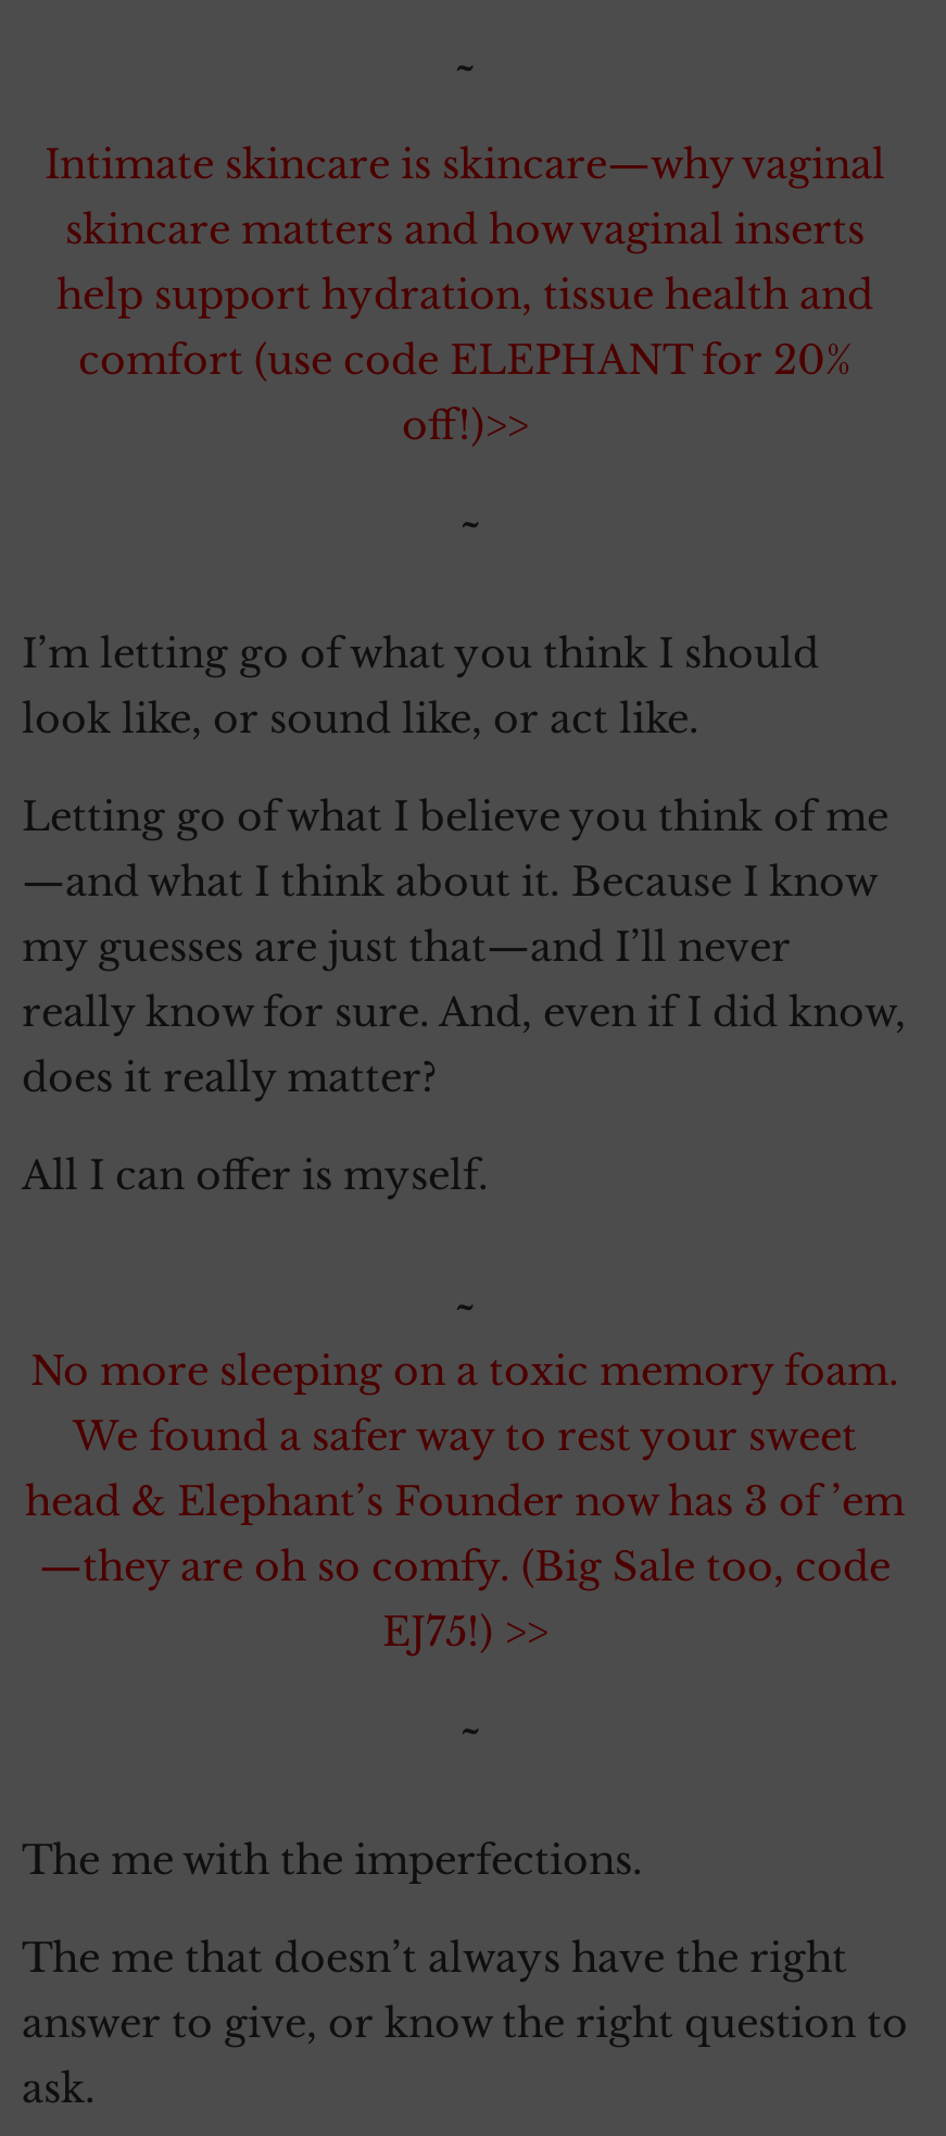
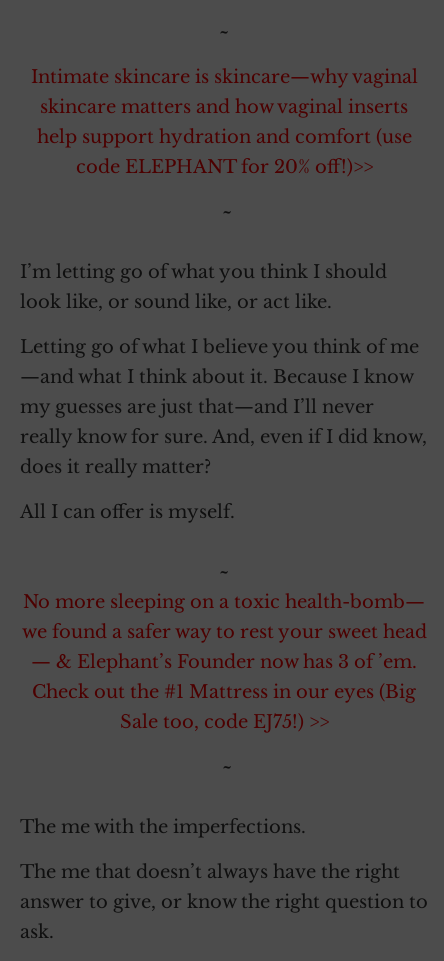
[56,272,873,450] help support hydration, tissue health and | comfort (use code ELEPHANT for 20% | off!)>> -> [36,126,411,178] help support hydration and comfort (use | code ELEPHANT for 20% off!)>>
[25,1348,905,1657] No more sleeping on a toxic memory foam. | We found a safer way to rest your sweet | head & Elephant’s Founder now has 3 of ’em | —they are oh so comfy. (Big Sale too, code | EJ75!) >> -> [21,591,426,733] No more sleeping on a toxic health-bomb— | we found a safer way to rest your sweet head | — & Elephant’s Founder now has 3 of ’em. | Check out the #1 Mattress in our eyes (Big | Sale too, code EJ75!) >>

